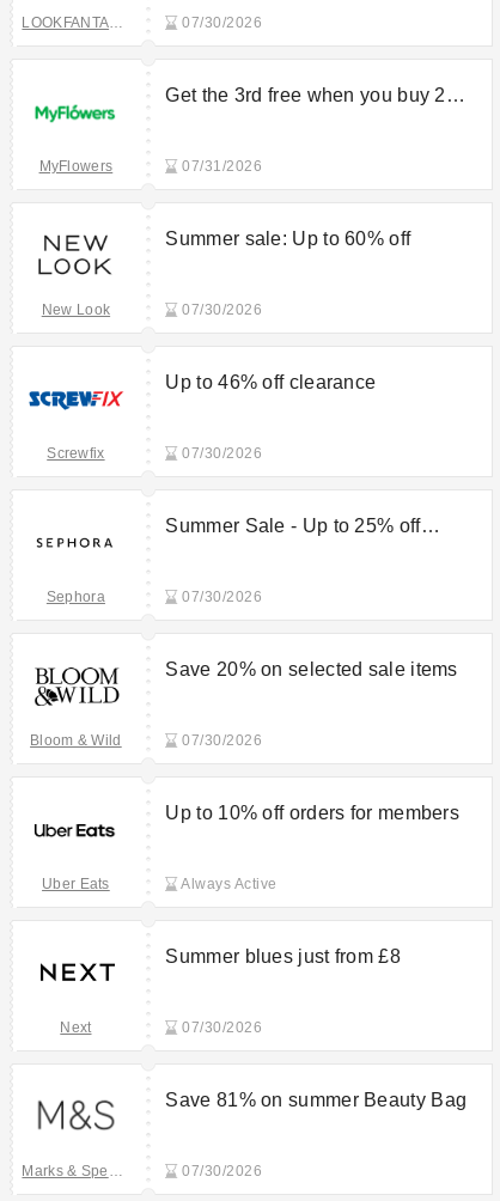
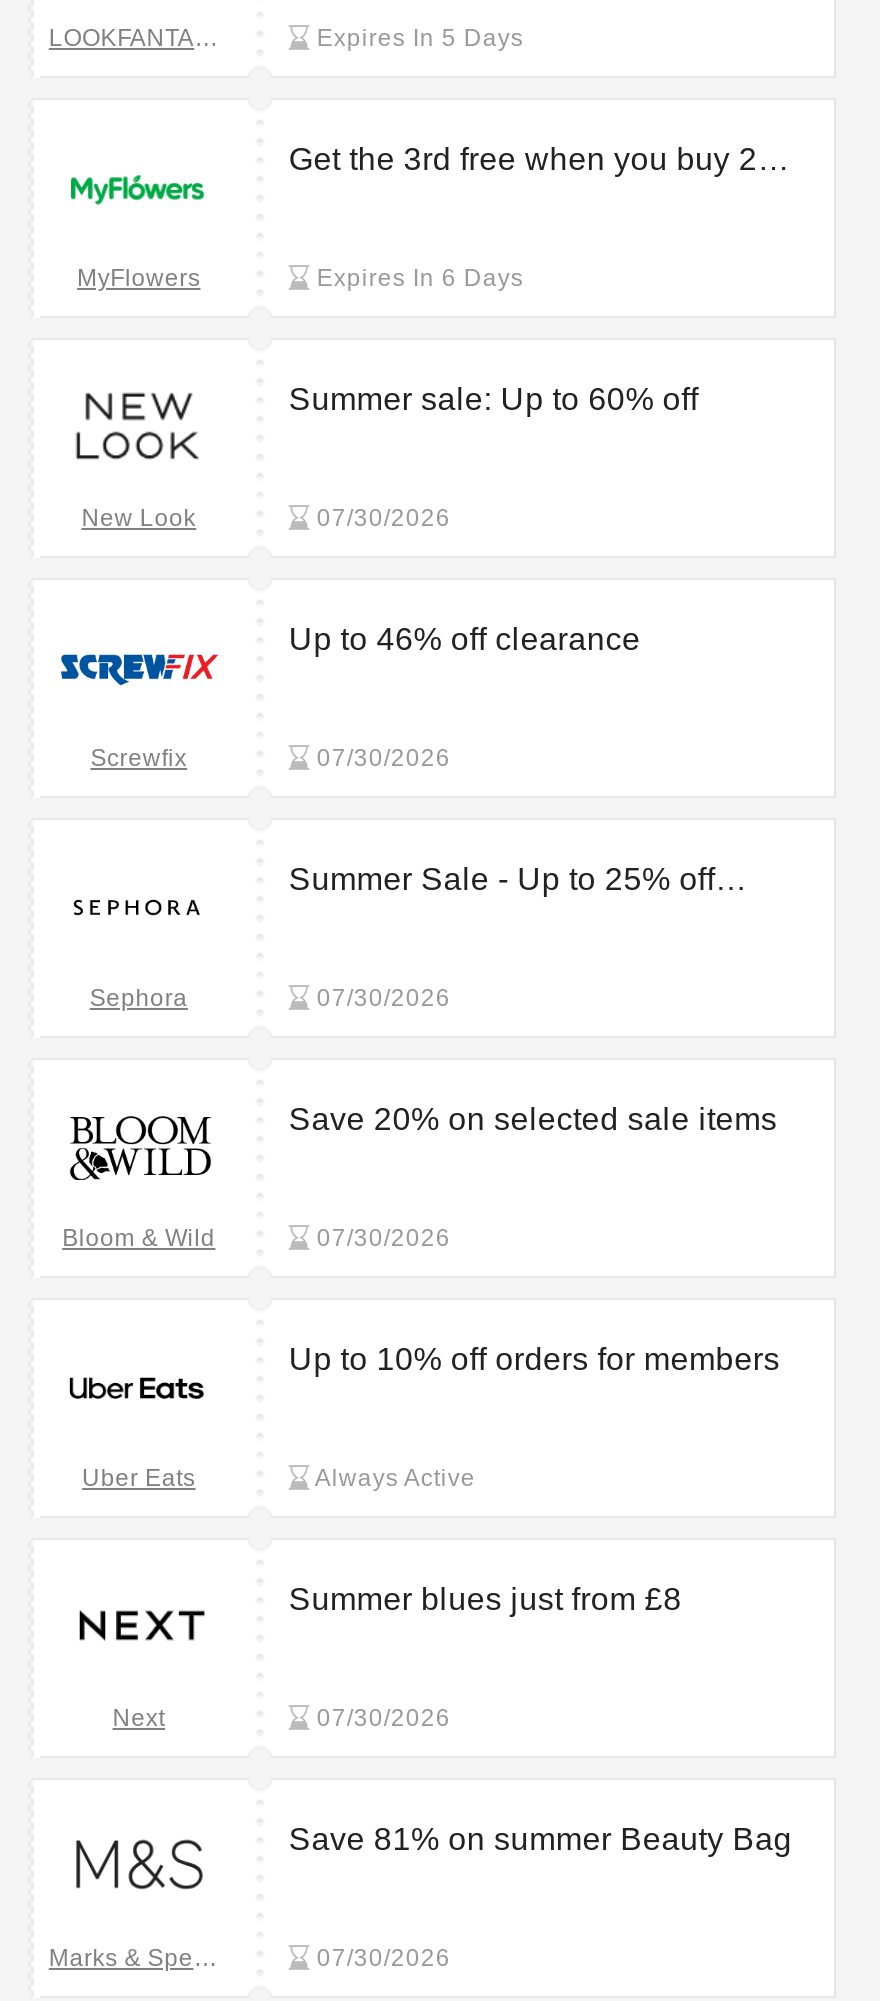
[178,14,262,31] 07/30/2026 -> [310,24,524,52] Expires In 5 Days
[178,158,262,174] 07/31/2026 -> [310,264,524,292] Expires In 6 Days

